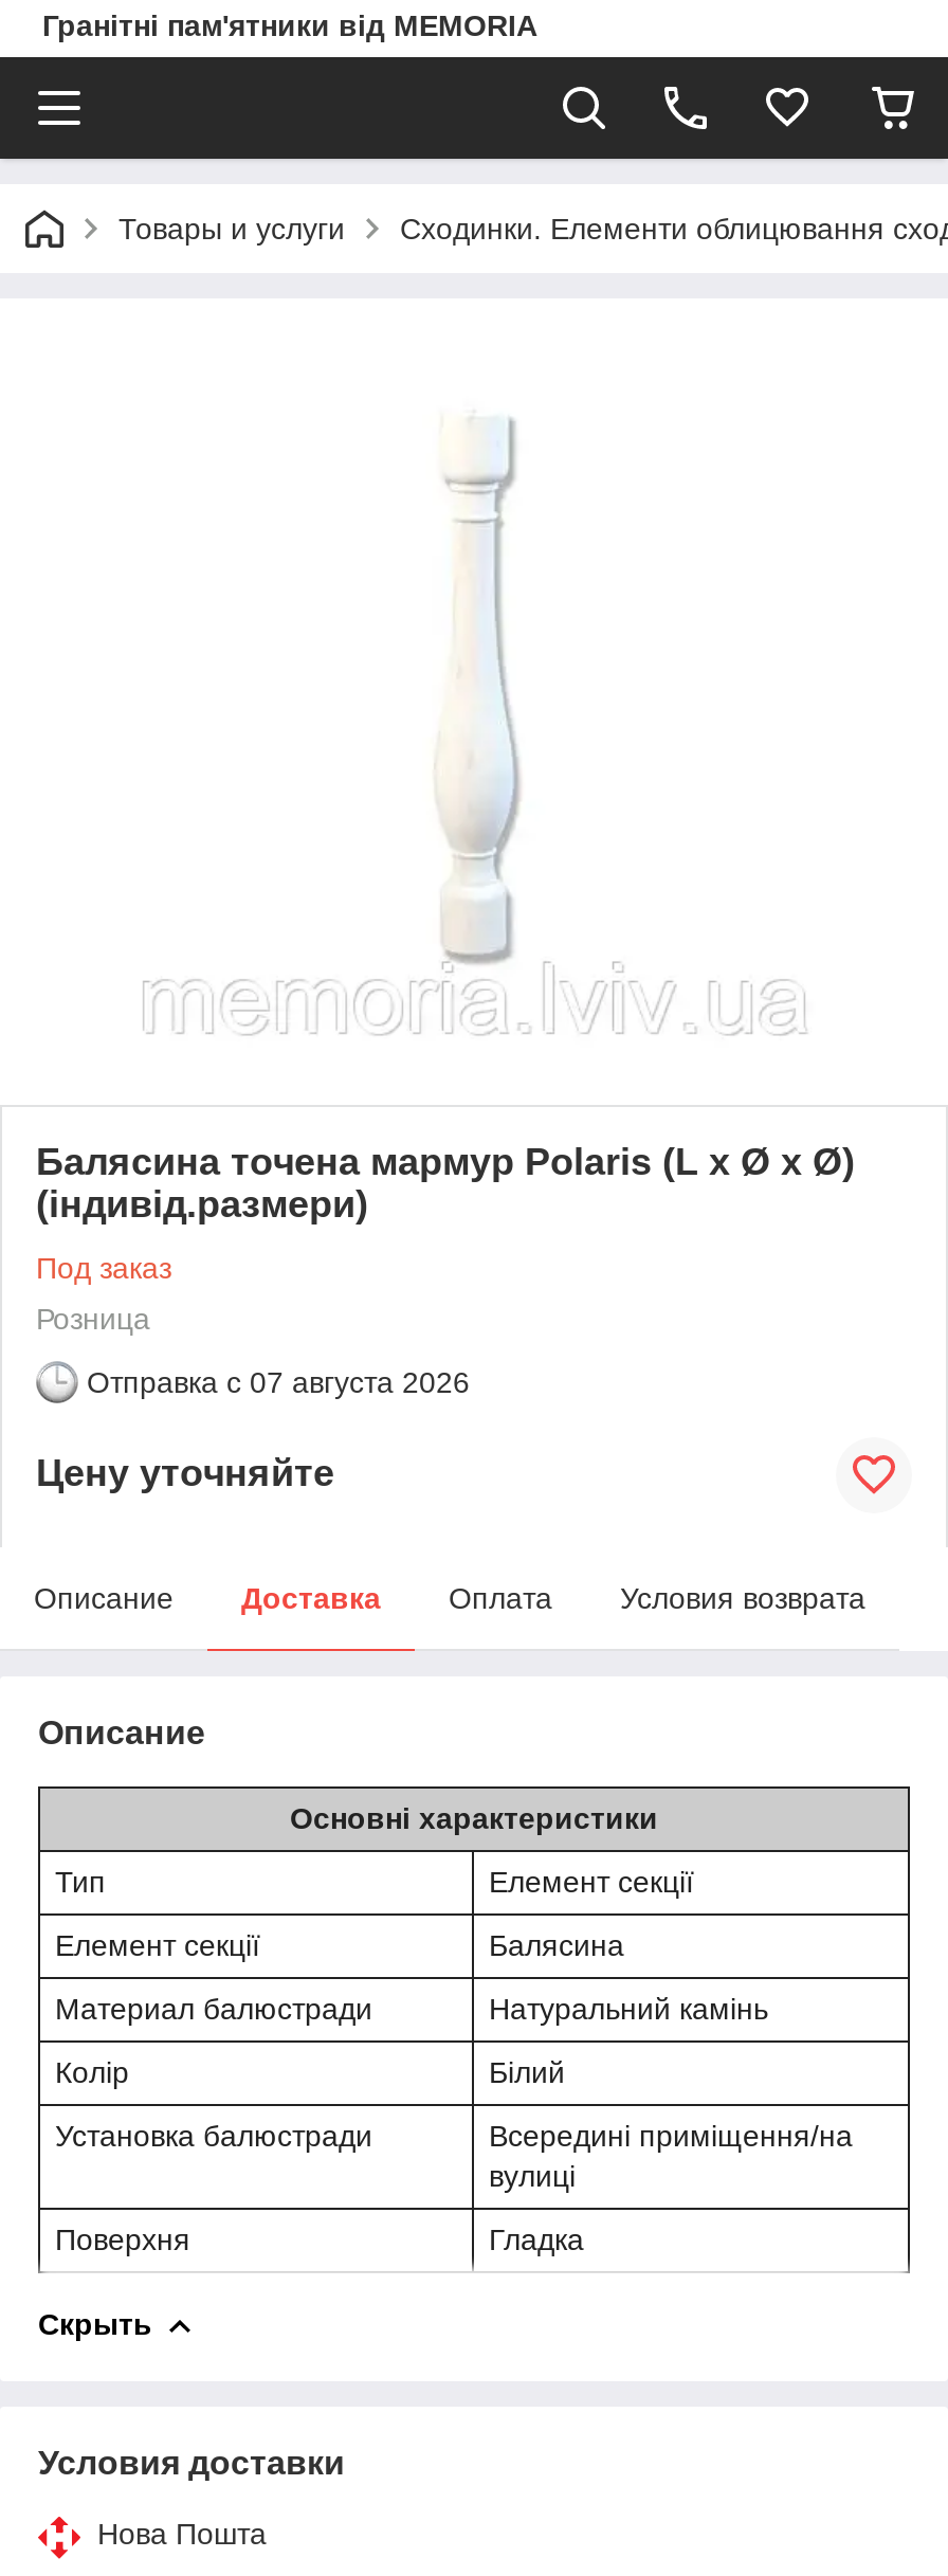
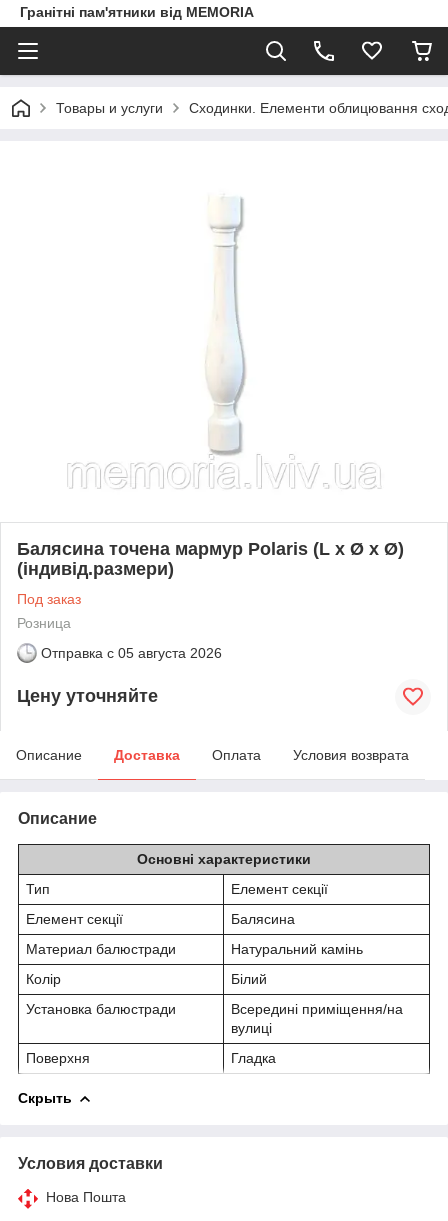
[87,1365,470,1399] Отправка с 07 августа 2026 -> [41,645,222,661] Отправка с 05 августа 2026

